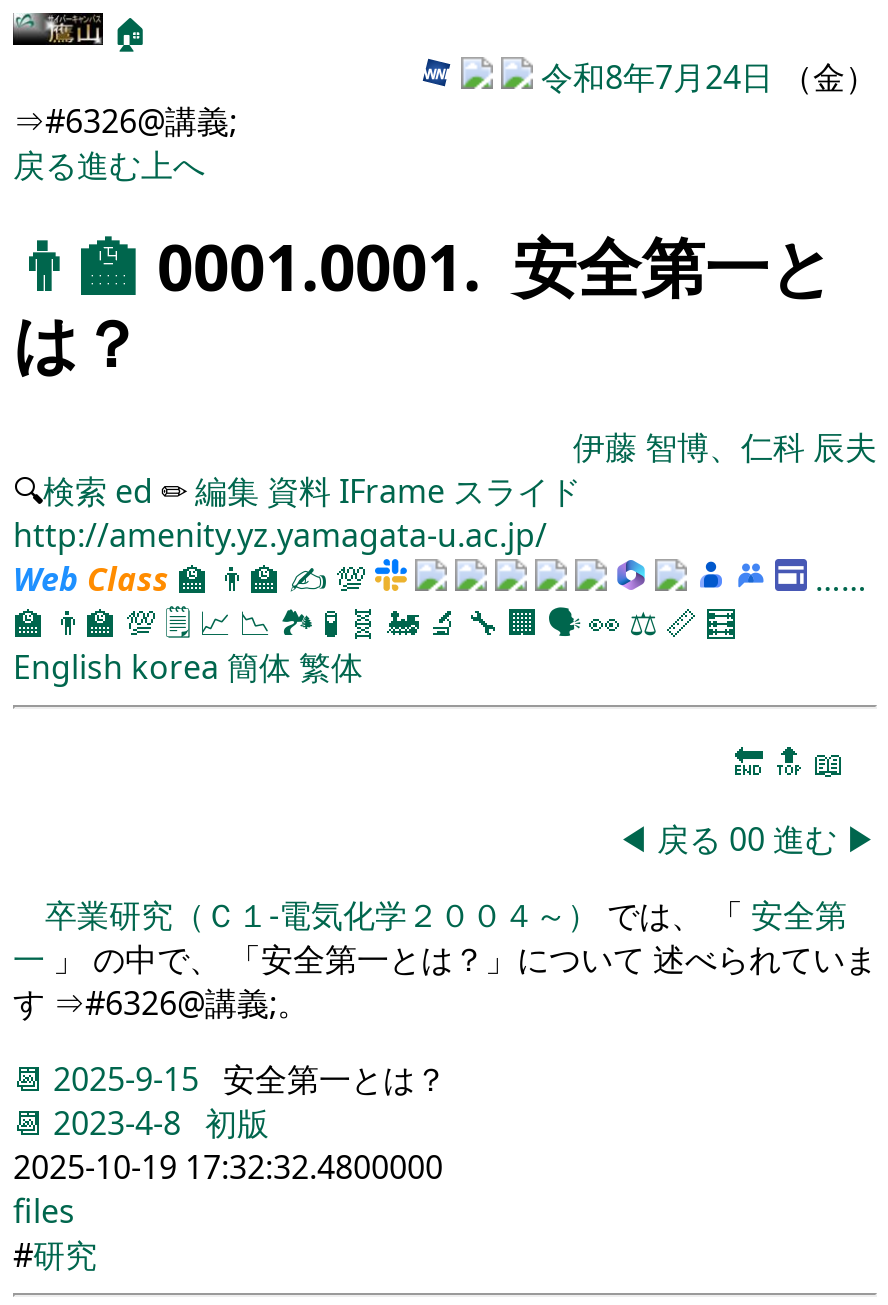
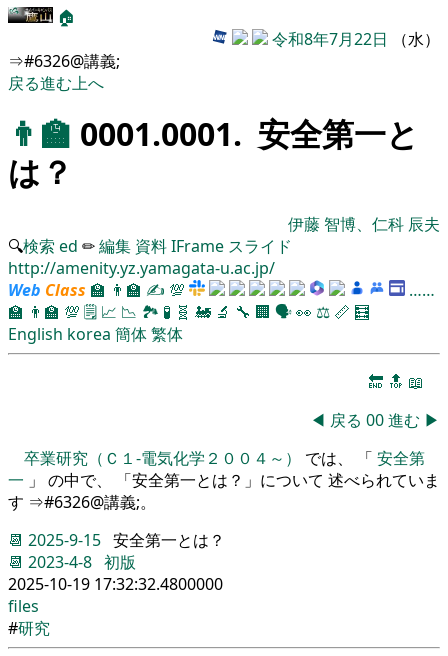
[541,55,877,99] 令和8年7月24日（金） -> [272,28,440,50] 令和8年7月22日（水）

